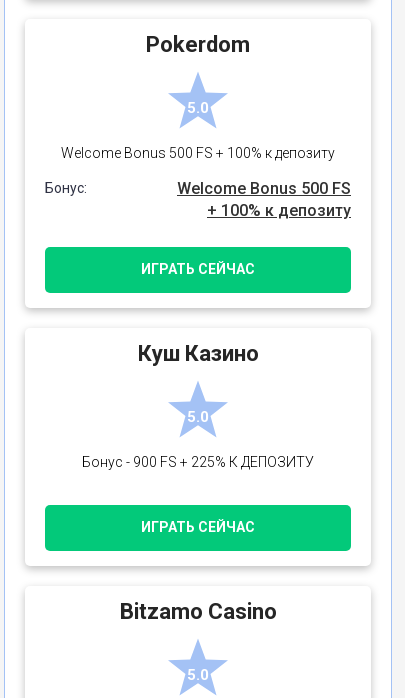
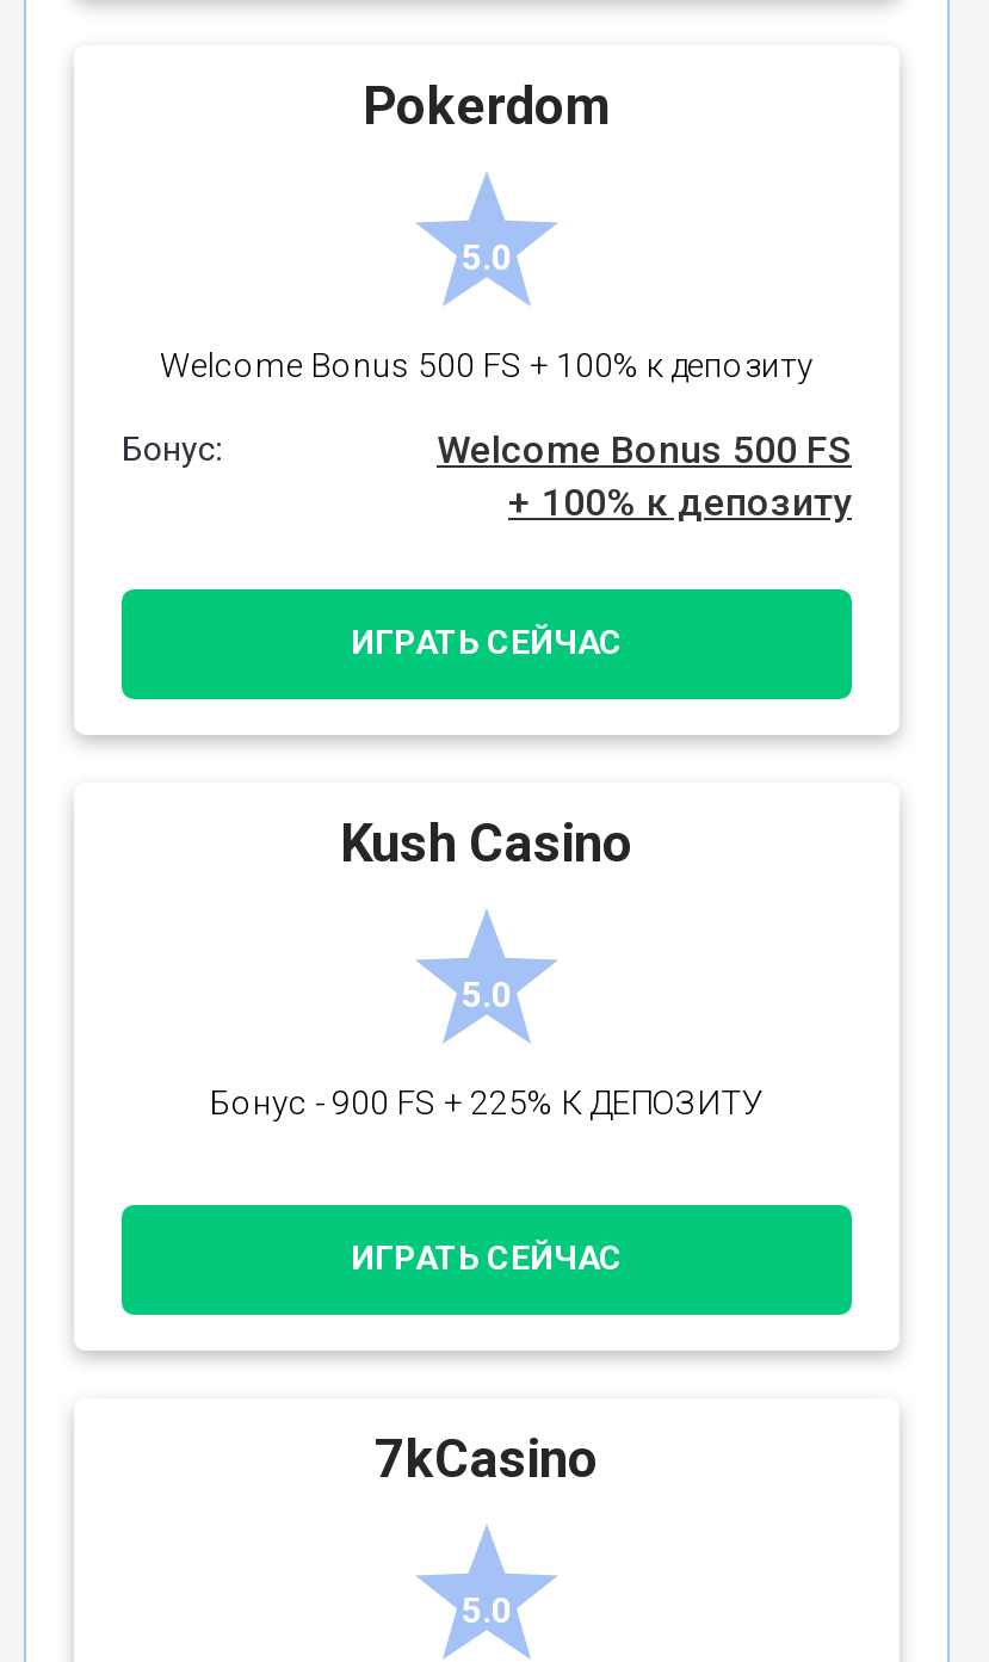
[137,341,258,366] Куш Казино -> [340,813,633,872] Kush Casino
[119,599,276,624] Bitzamo Casino -> [375,1428,599,1488] 7kCasino

